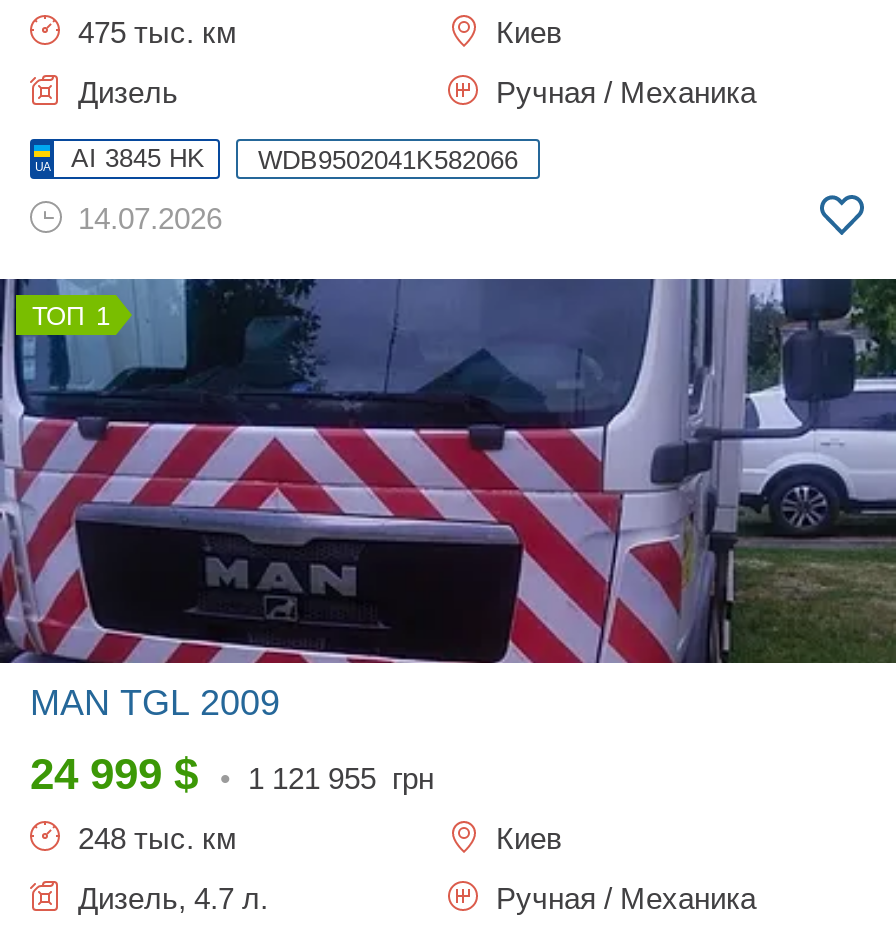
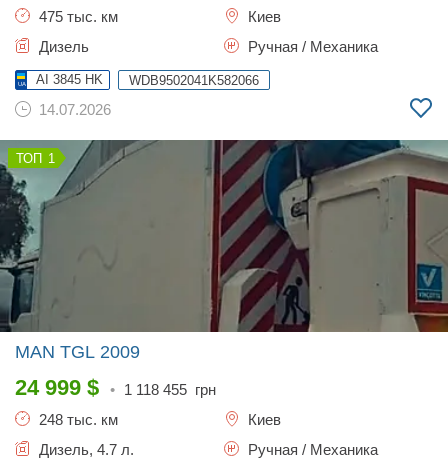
[6,277,890,665] [image] -> [3,139,445,333] [image]
[30,749,434,799] 24 999 $ • 1 121 955 грн -> [15,375,216,400] 24 999 $ • 1 118 455 грн

